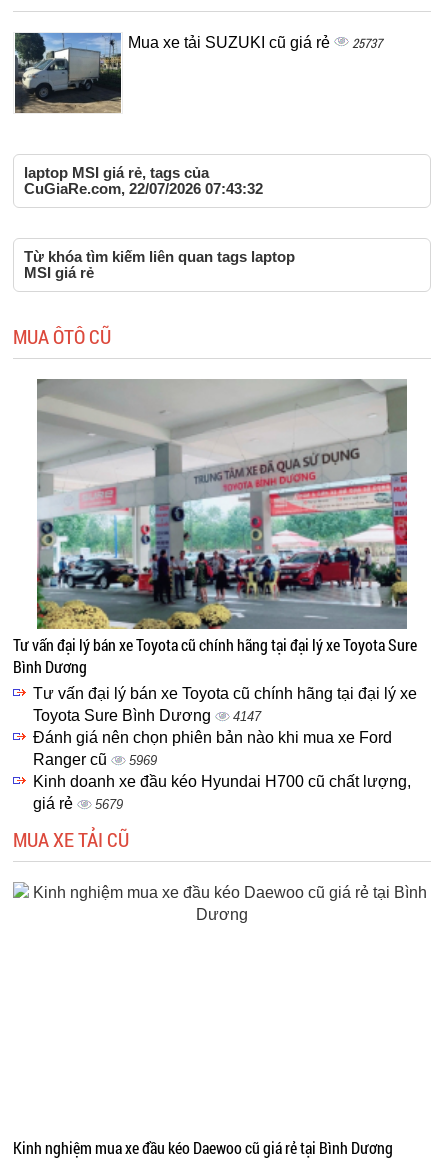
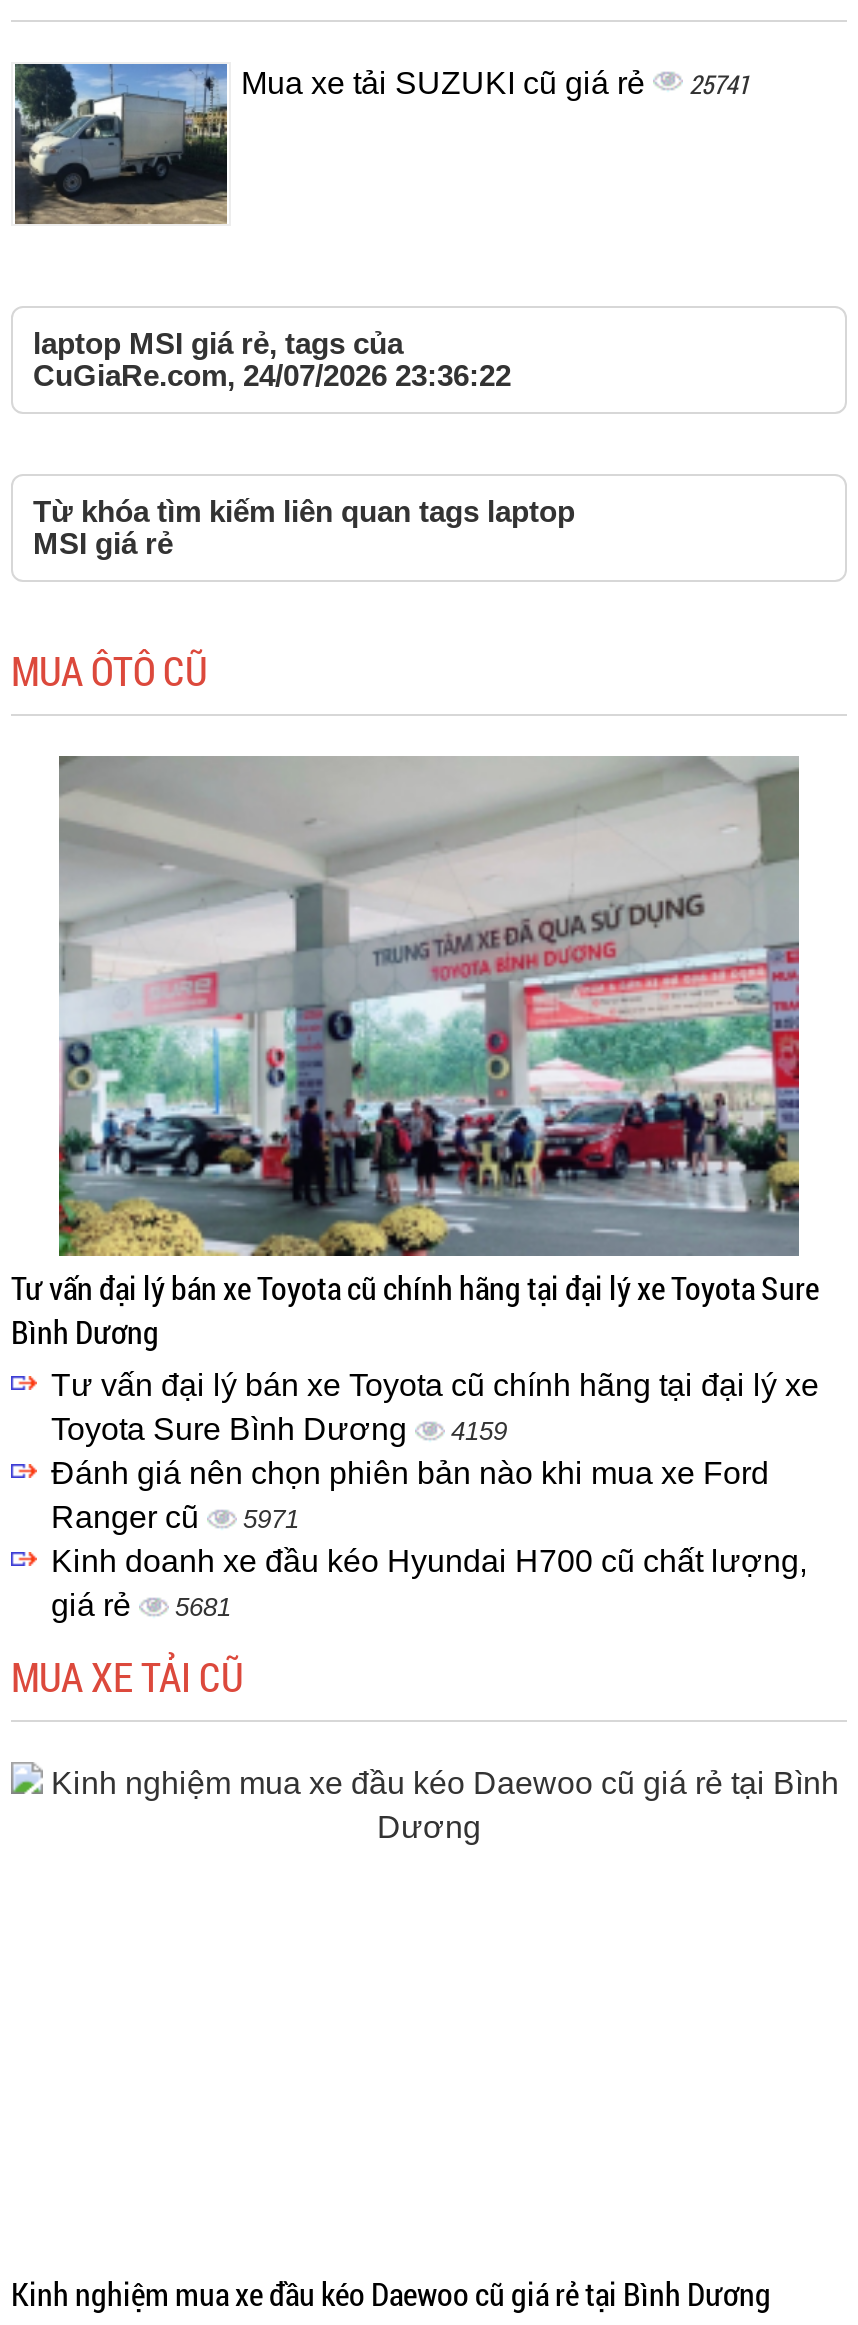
[128,34,382,52] Mua xe tải SUZUKI cũ giá rẻ 25737 -> [241,66,749,102] Mua xe tải SUZUKI cũ giá rẻ 25741
[24,180,263,197] CuGiaRe.com, 22/07/2026 07:43:32 -> [33,358,511,392] CuGiaRe.com, 24/07/2026 23:36:22
[33,707,261,724] Toyota Sure Bình Dương 4147 -> [51,1412,507,1446] Toyota Sure Bình Dương 4159
[33,751,157,768] Ranger cũ 5969 -> [51,1500,299,1534] Ranger cũ 5971
[33,795,123,812] giá rẻ 5679 -> [51,1588,231,1622] giá rẻ 5681

